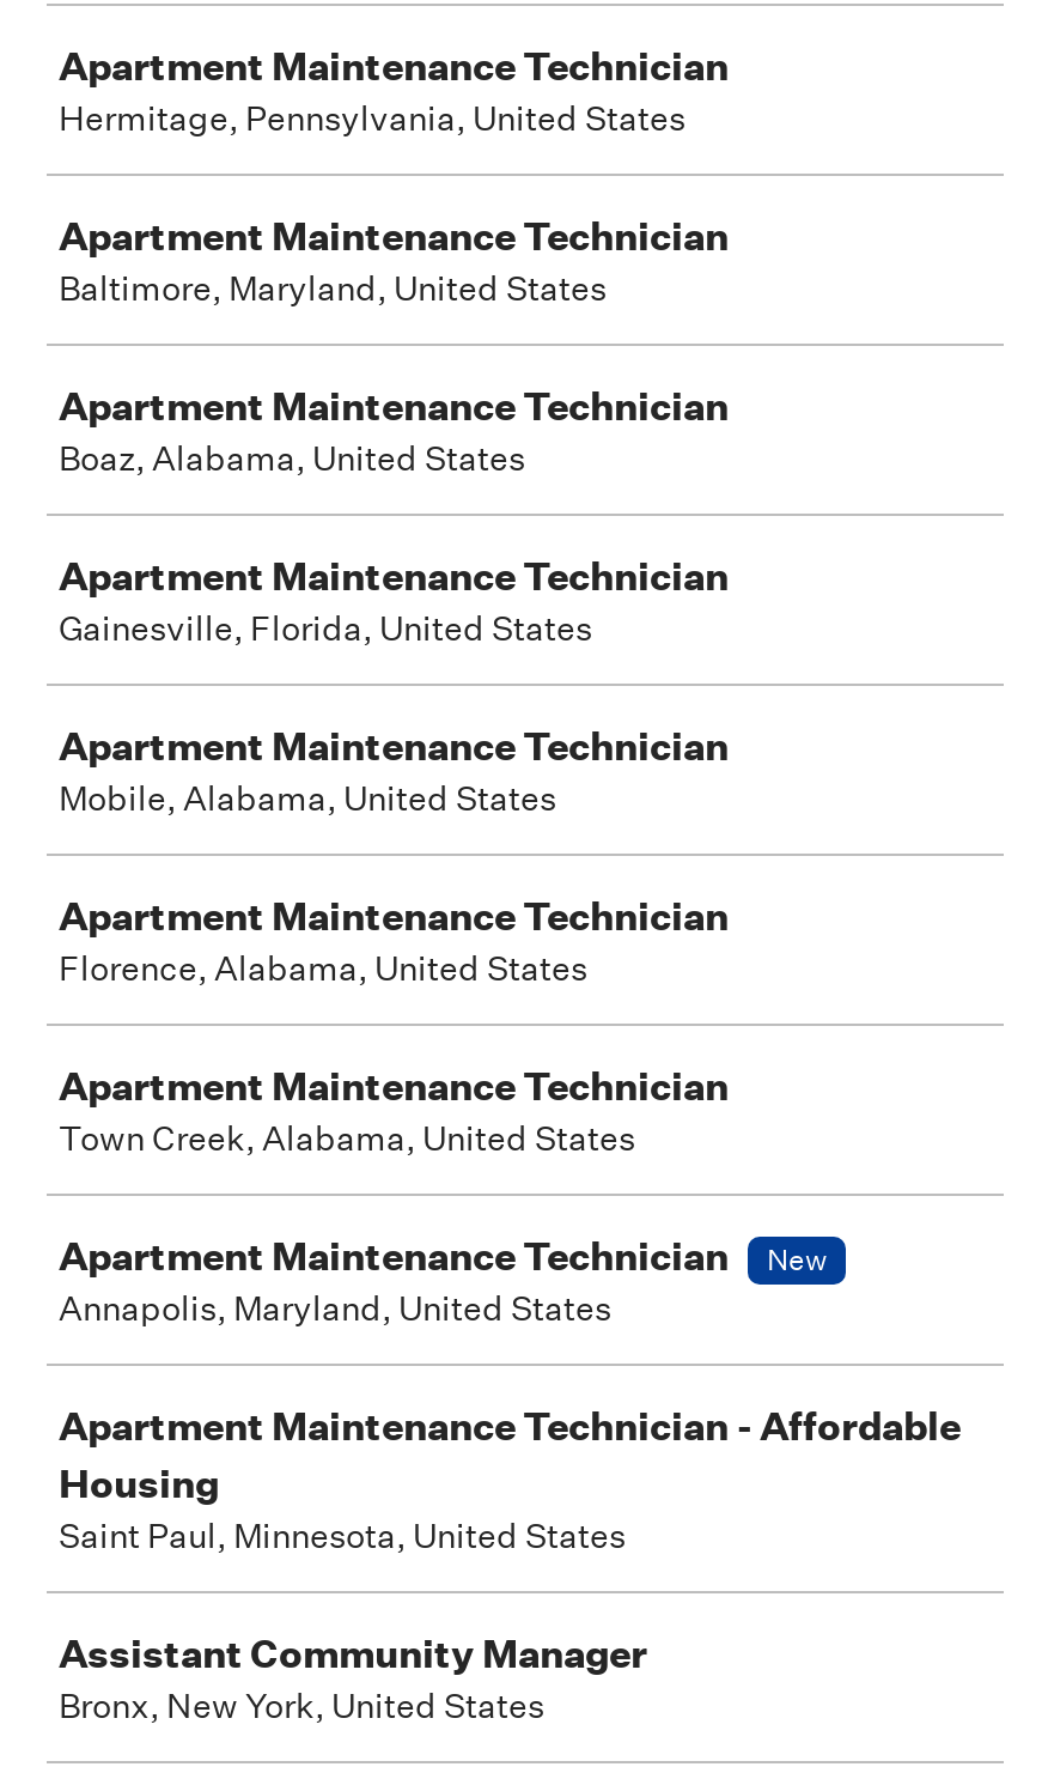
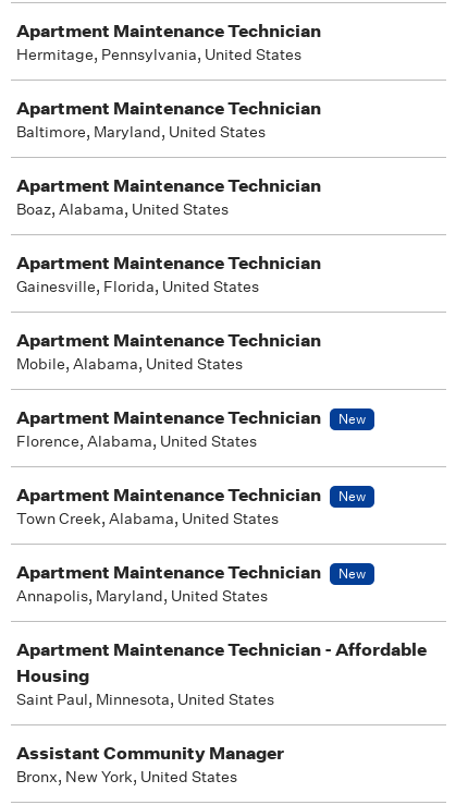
none -> [338,410,366,428] New
none -> [338,487,366,505] New

